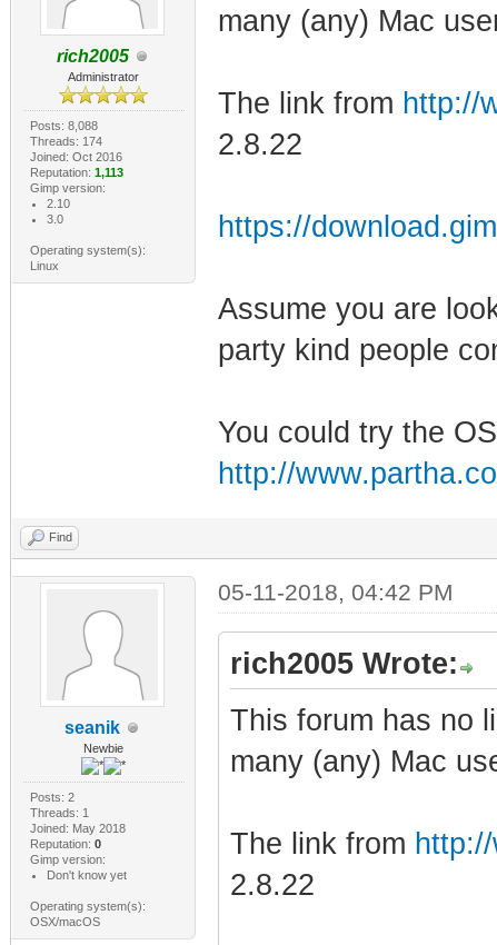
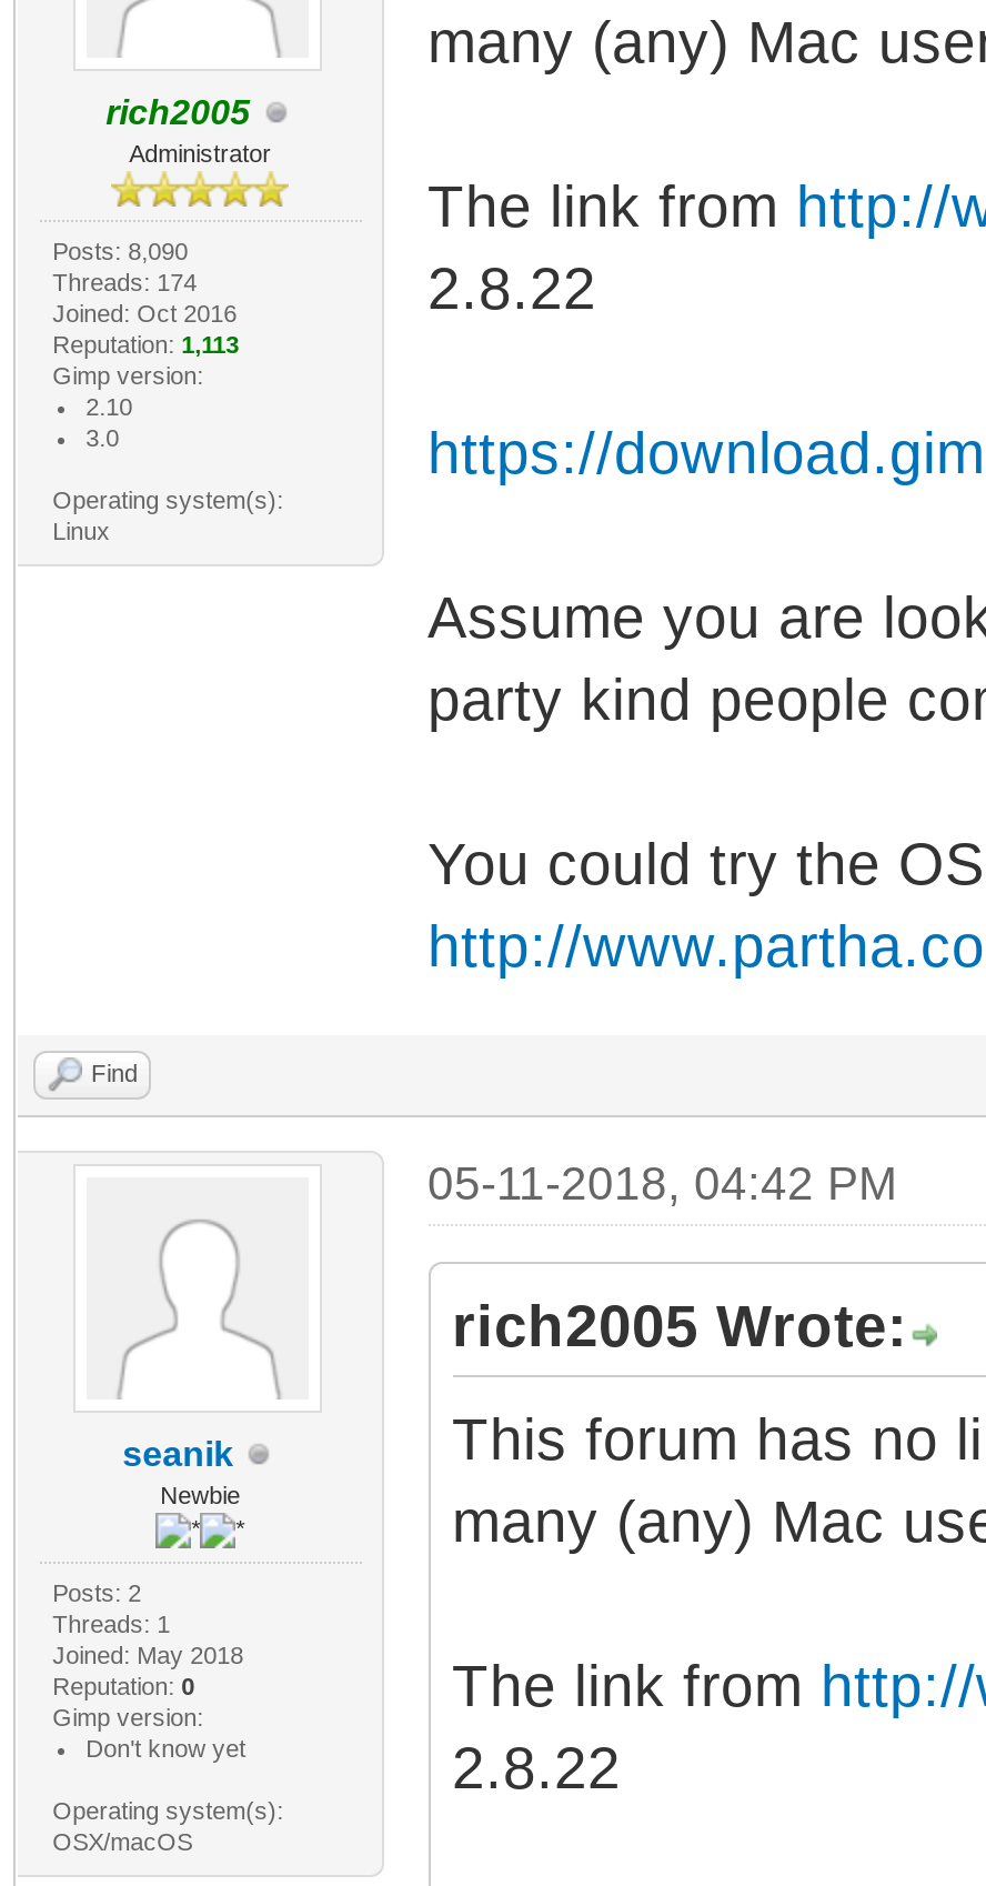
[30,119,98,132] Posts: 8,088 -> [53,238,188,264] Posts: 8,090

